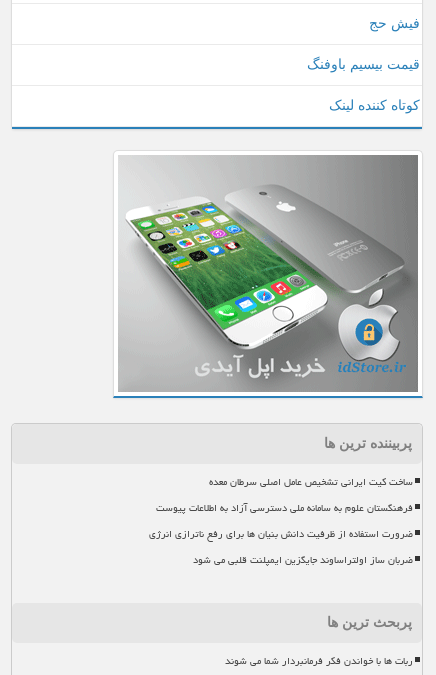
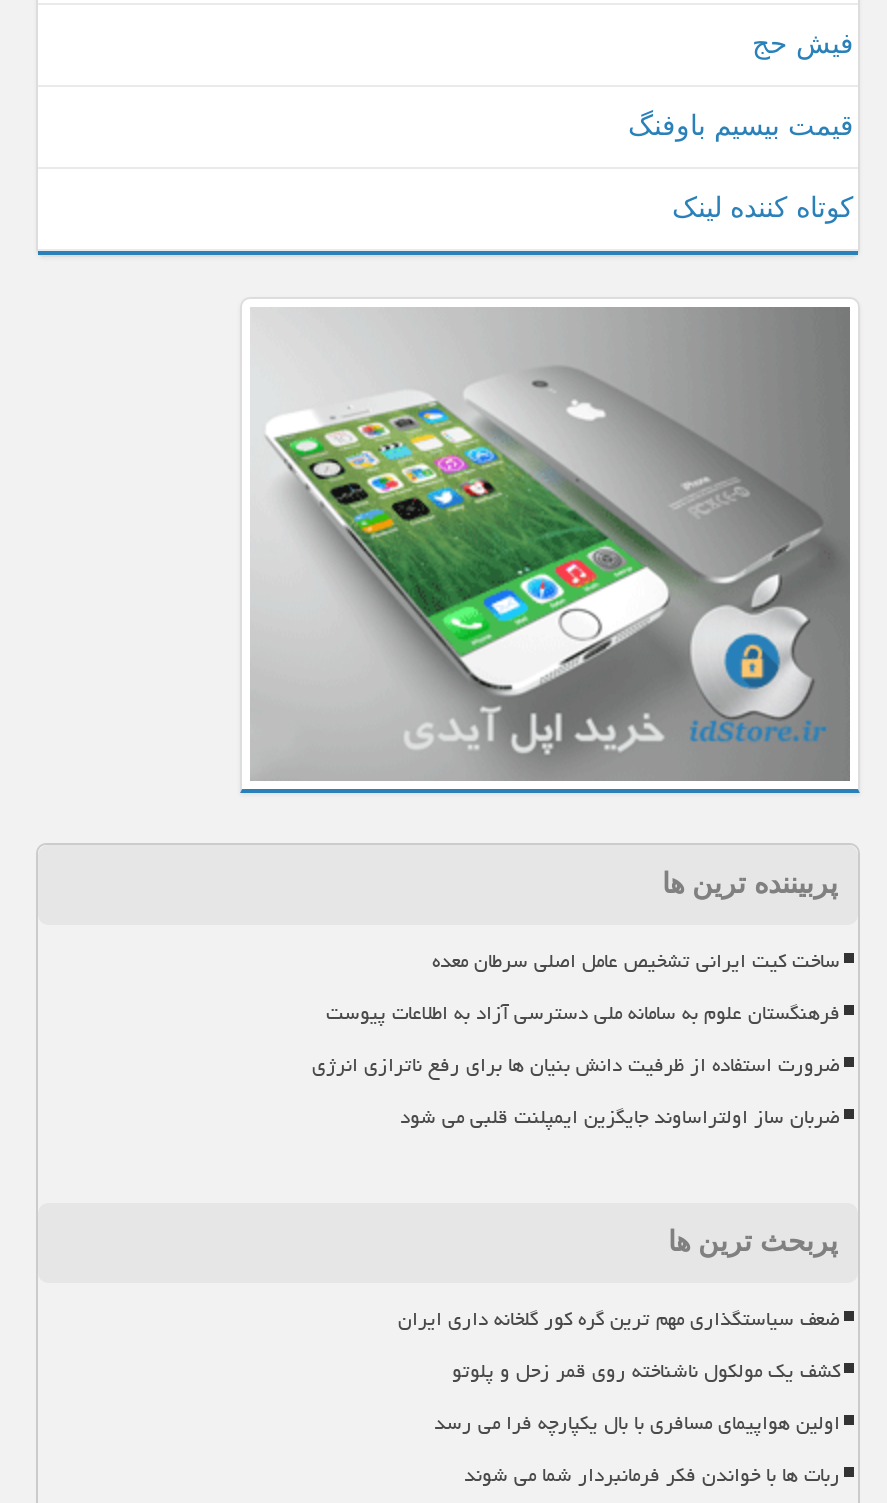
none -> [398,1300,840,1444] ضعف سیاستگذاری مهم ترین گره کور گلخانه داری ایران | کشف یک مولکول ناشناخته روی قمر زحل و پلوتو | اولین هواپیمای مسافری با بال یکپارچه فرا می رسد

